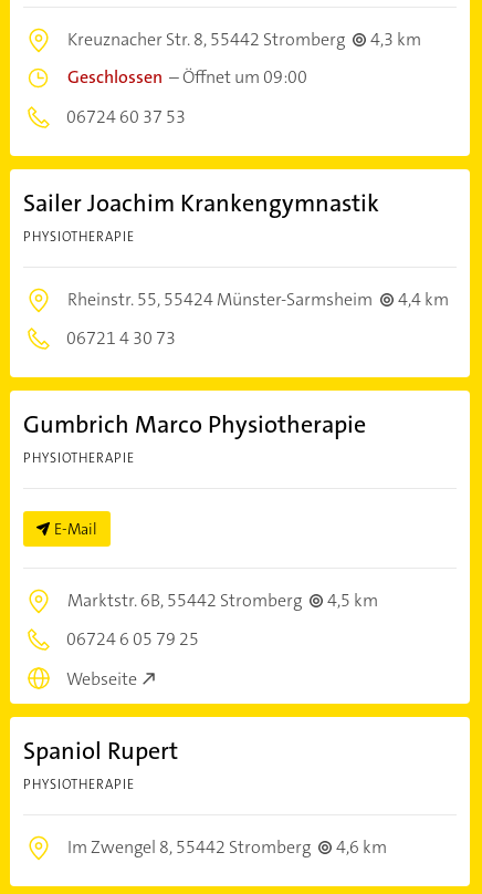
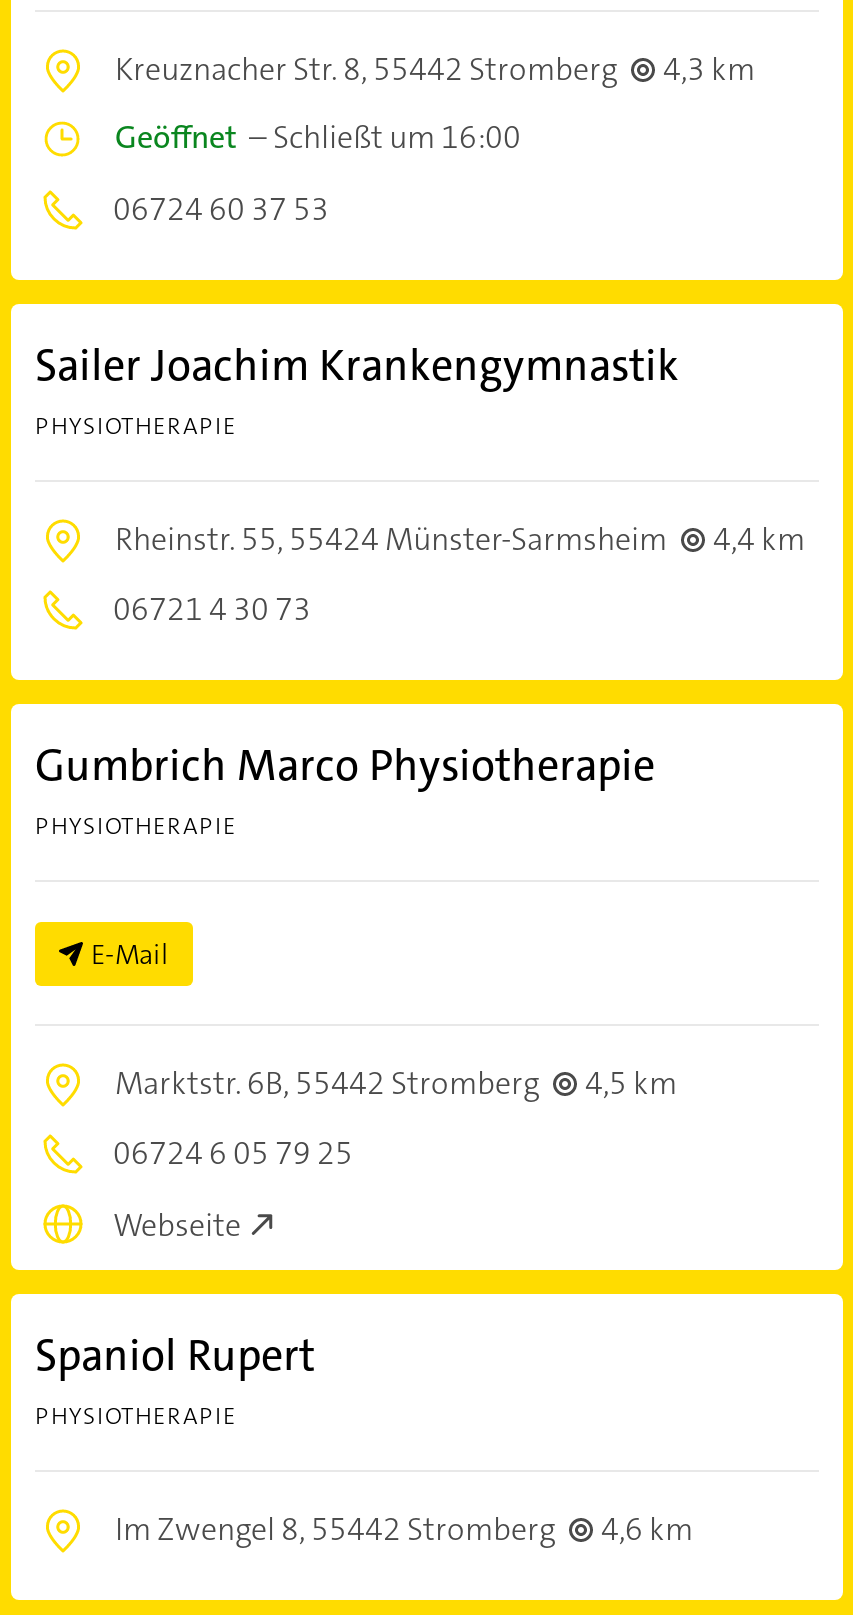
[67,65,307,88] Geschlossen – Öffnet um 09:00 -> [115,115,521,157] Geöffnet – Schließt um 16:00

